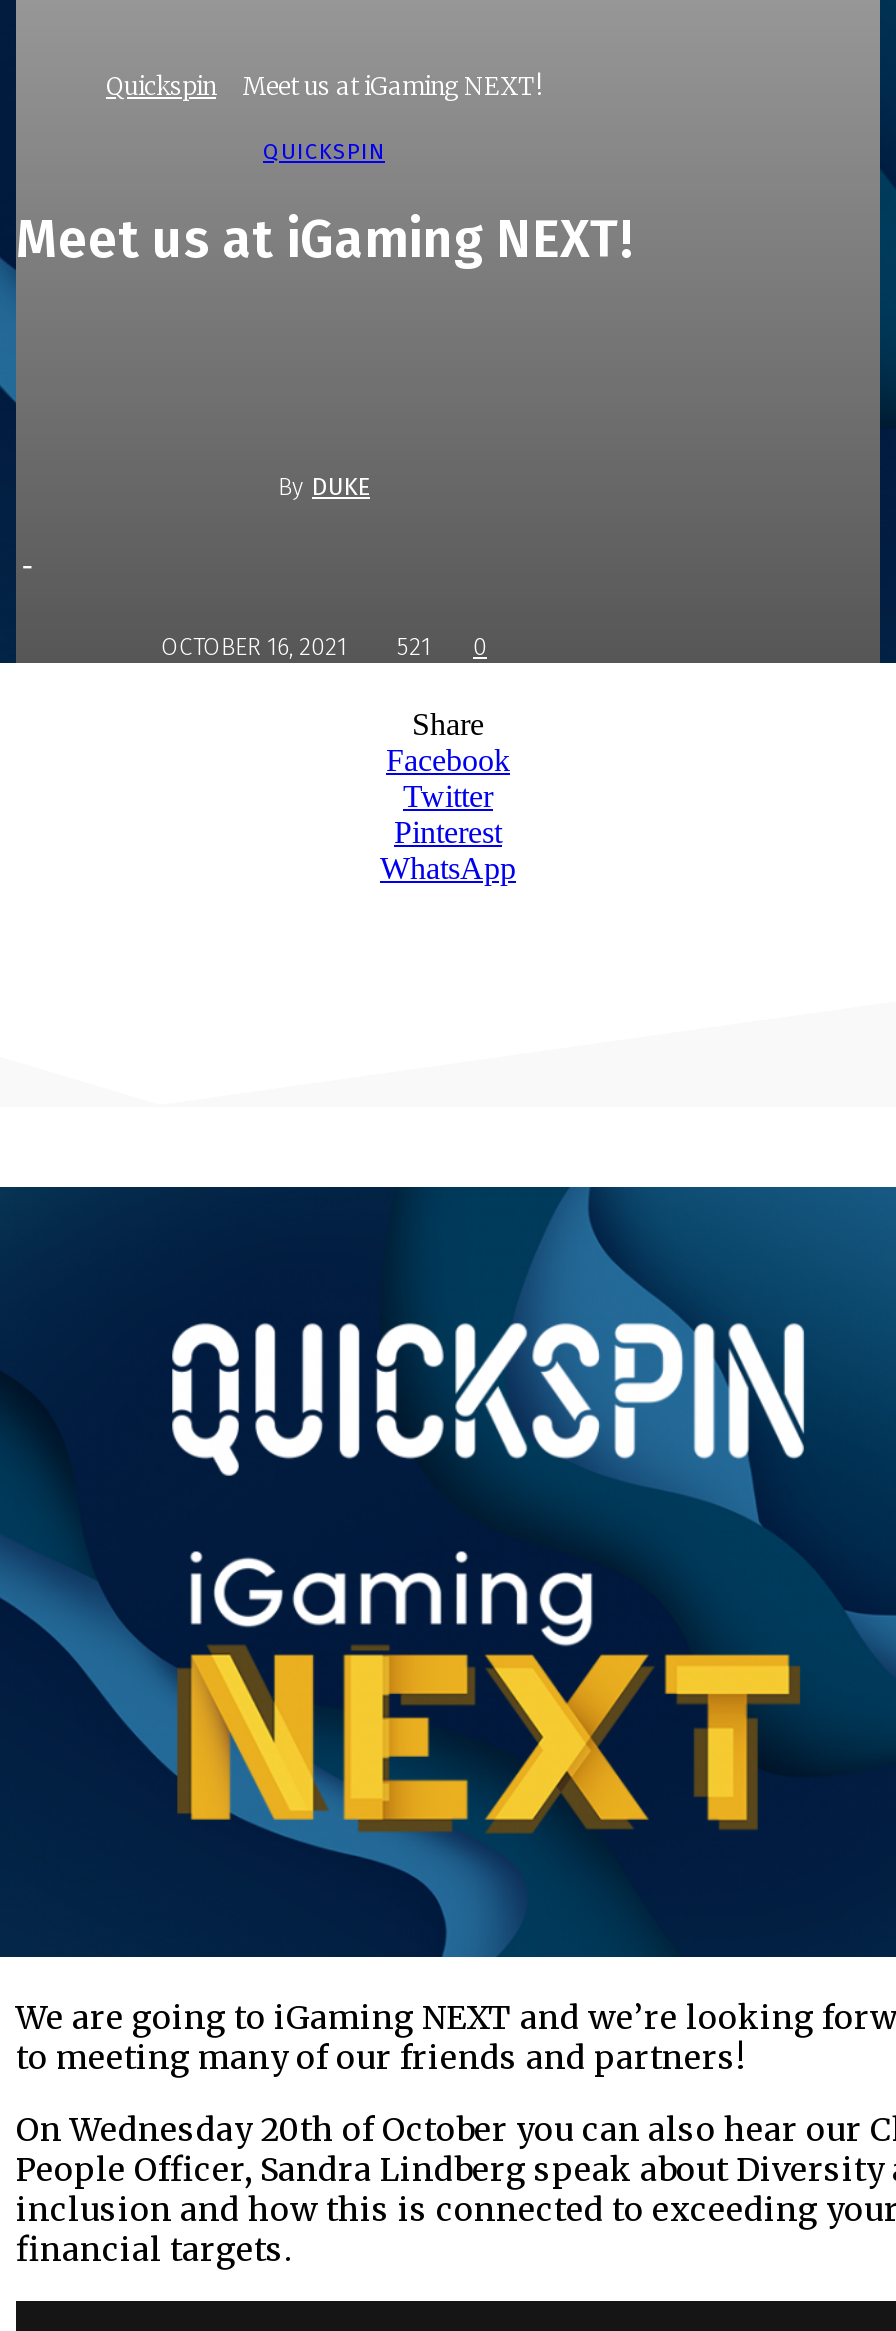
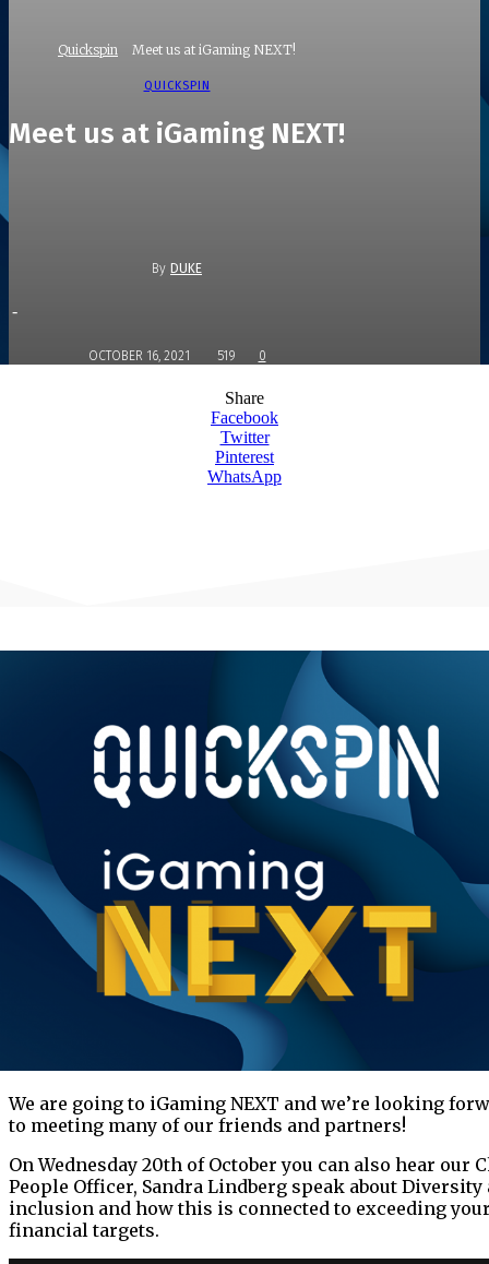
[397,633,431,661] 521 -> [217,348,235,363] 519

